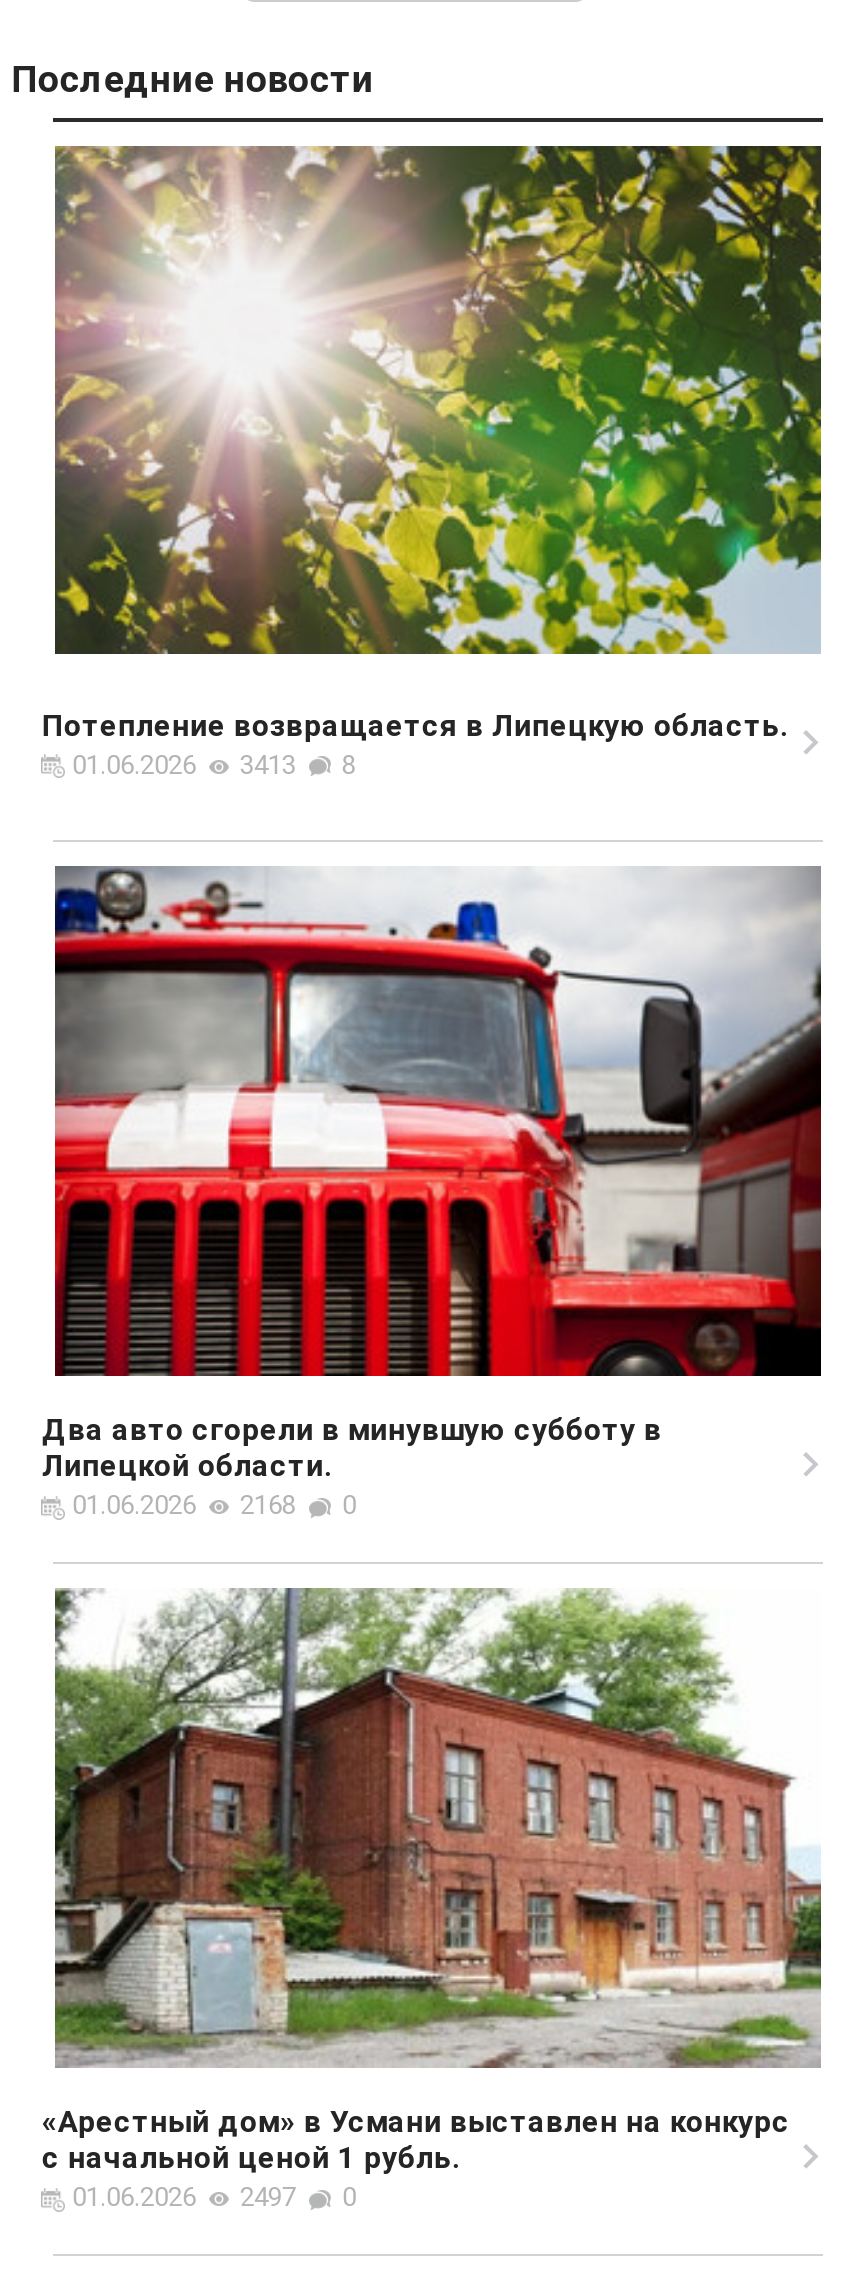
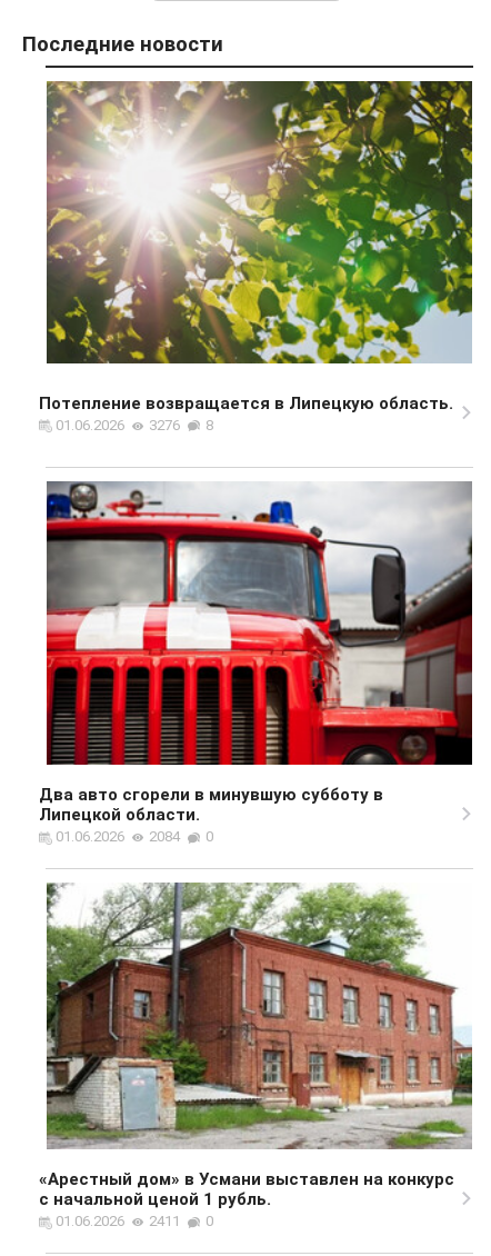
[72,750,356,780] 01.06.2026 3413 8 -> [56,417,214,433] 01.06.2026 3276 8
[72,1490,356,1520] 01.06.2026 2168 0 -> [56,828,214,845] 01.06.2026 2084 0
[72,2183,356,2213] 01.06.2026 2497 0 -> [56,1213,214,1230] 01.06.2026 2411 0

